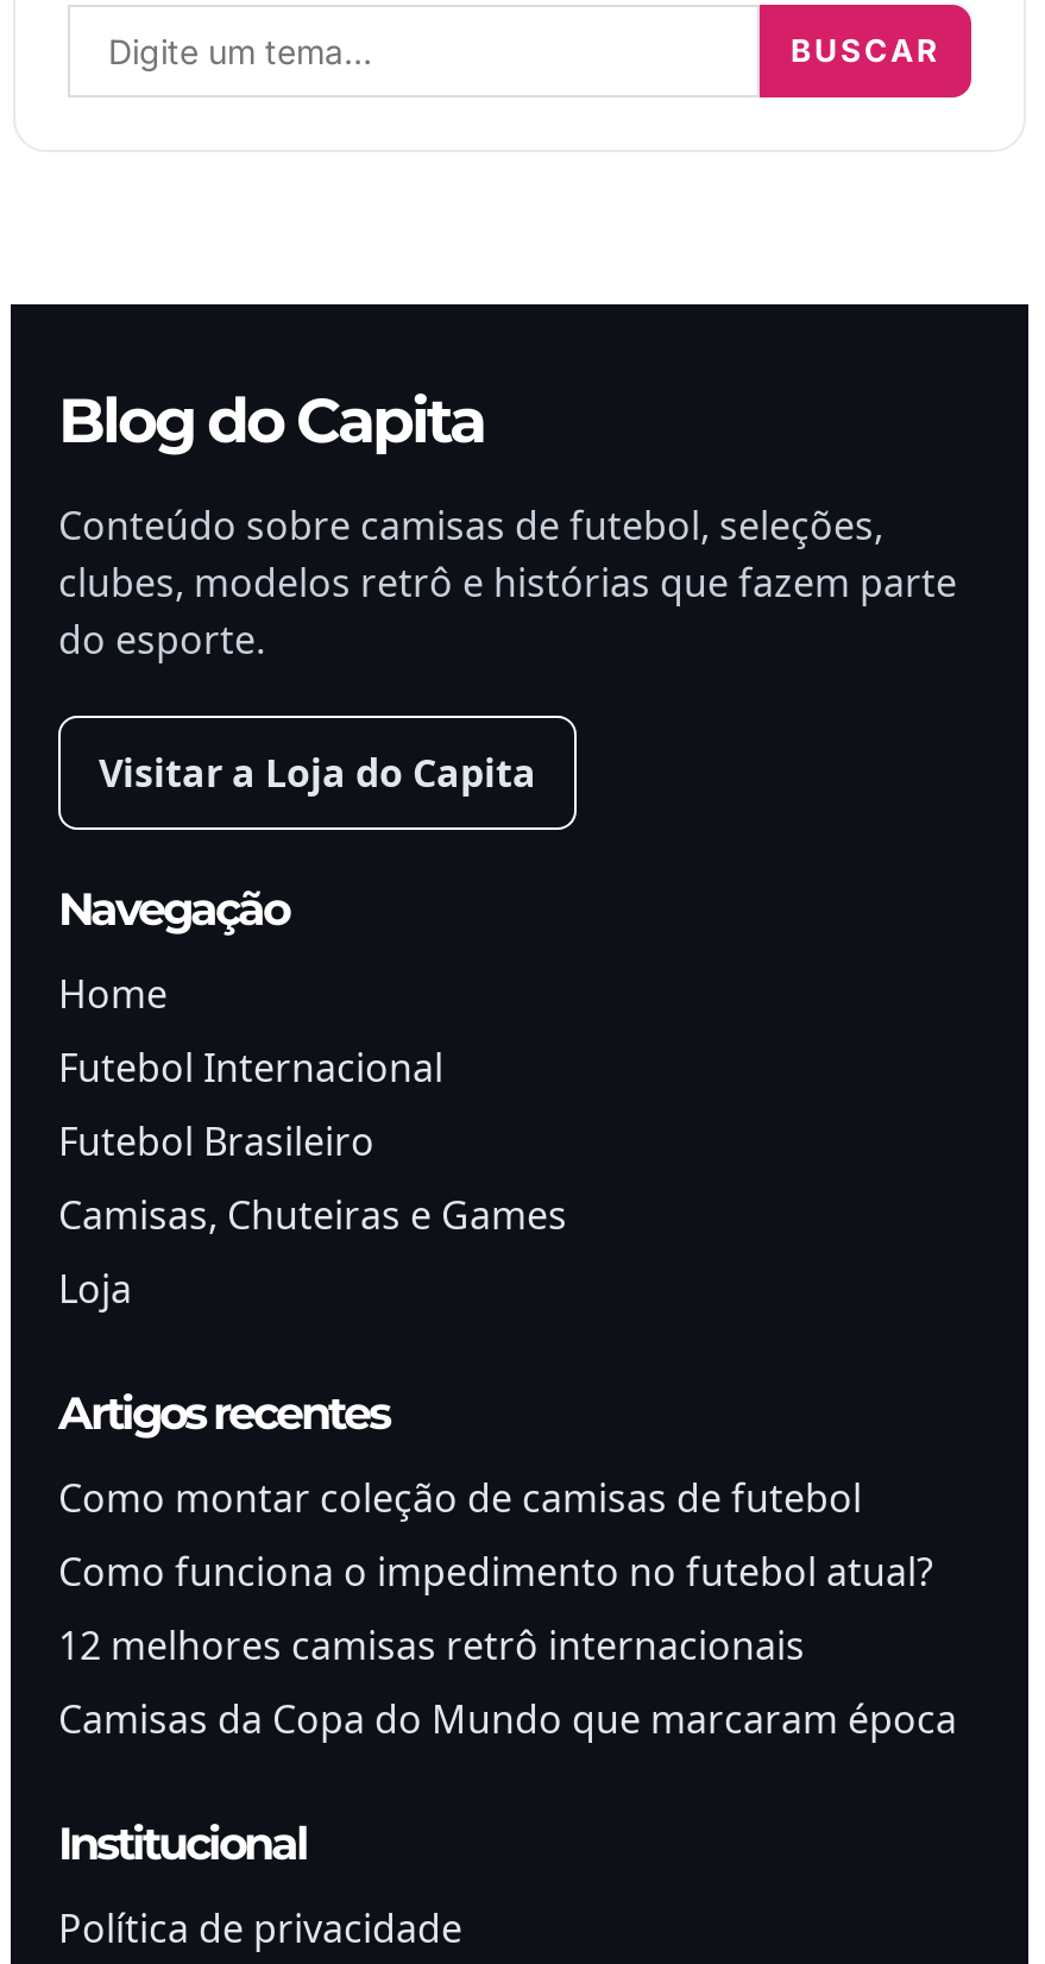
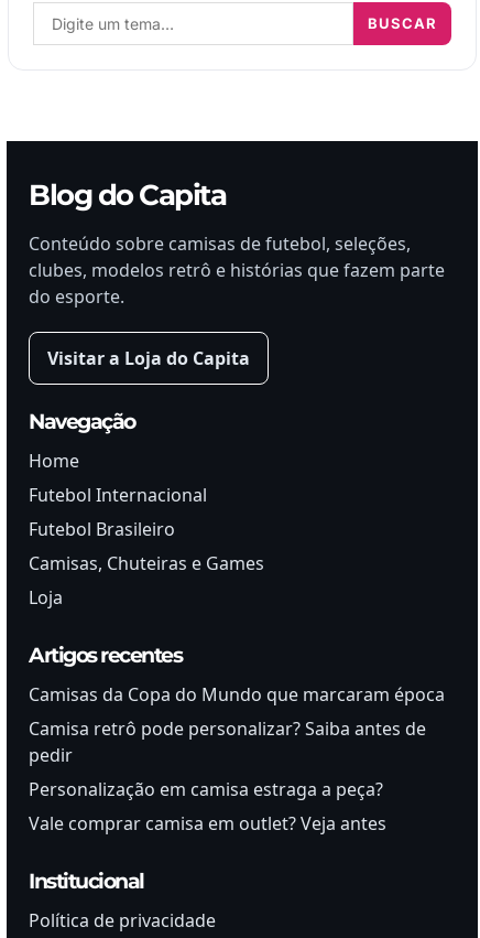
[58,1471,933,1670] Como montar coleção de camisas de futebol | Como funciona o impedimento no futebol atual? | 12 melhores camisas retrô internacionais -> none
moved [58,1692,957,1744] -> [29,682,445,706]: Camisas da Copa do Mundo que marcaram época
none -> [29,716,426,835] Camisa retrô pode personalizar? Saiba antes de | pedir | Personalização em camisa estraga a peça? | Vale comprar camisa em outlet? Veja antes

